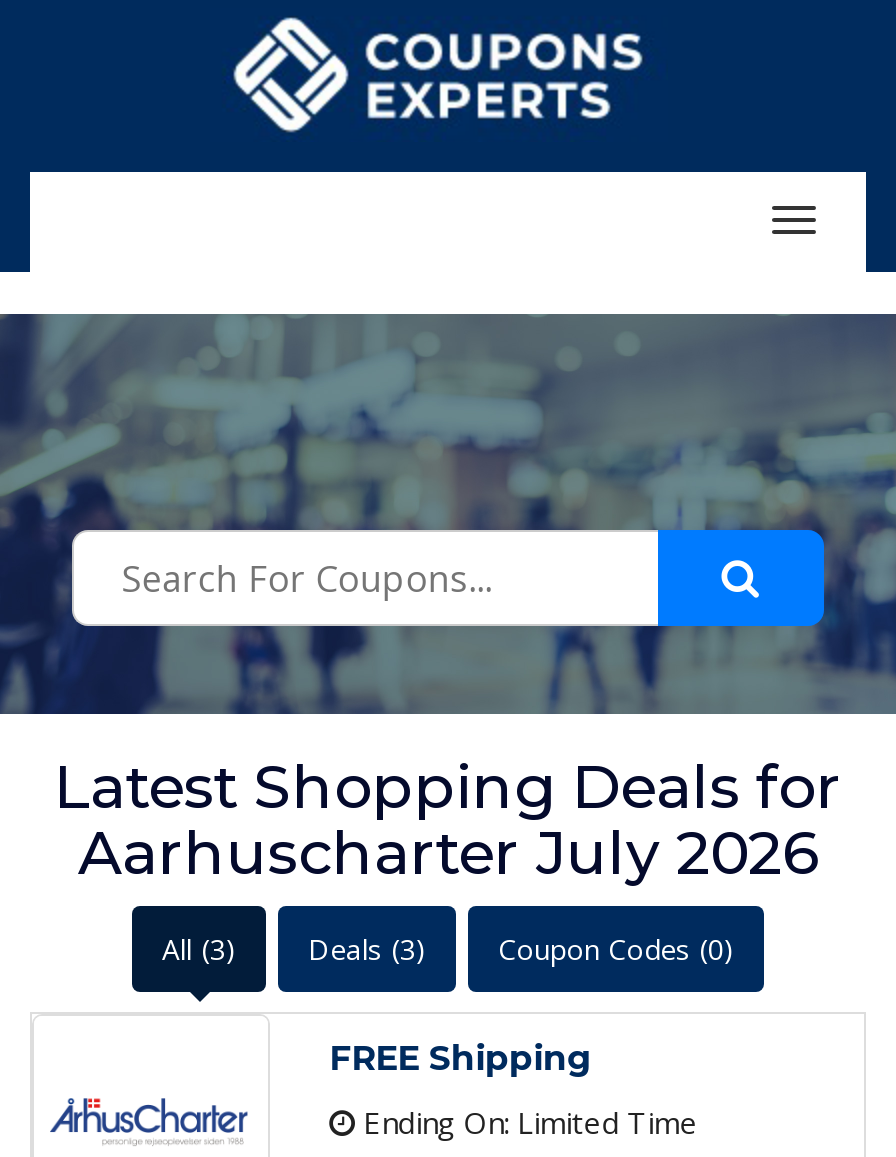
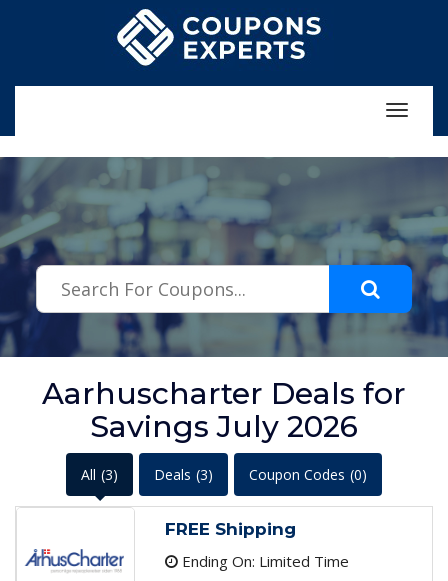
[54,751,842,891] Latest Shopping Deals for | Aarhuscharter July 2026 -> [42,375,406,445] Aarhuscharter Deals for | Savings July 2026

